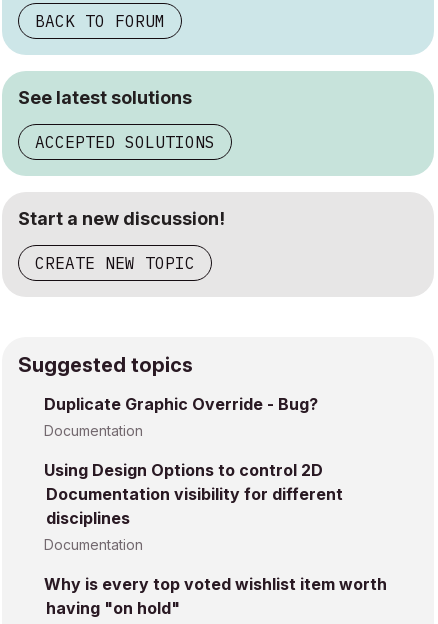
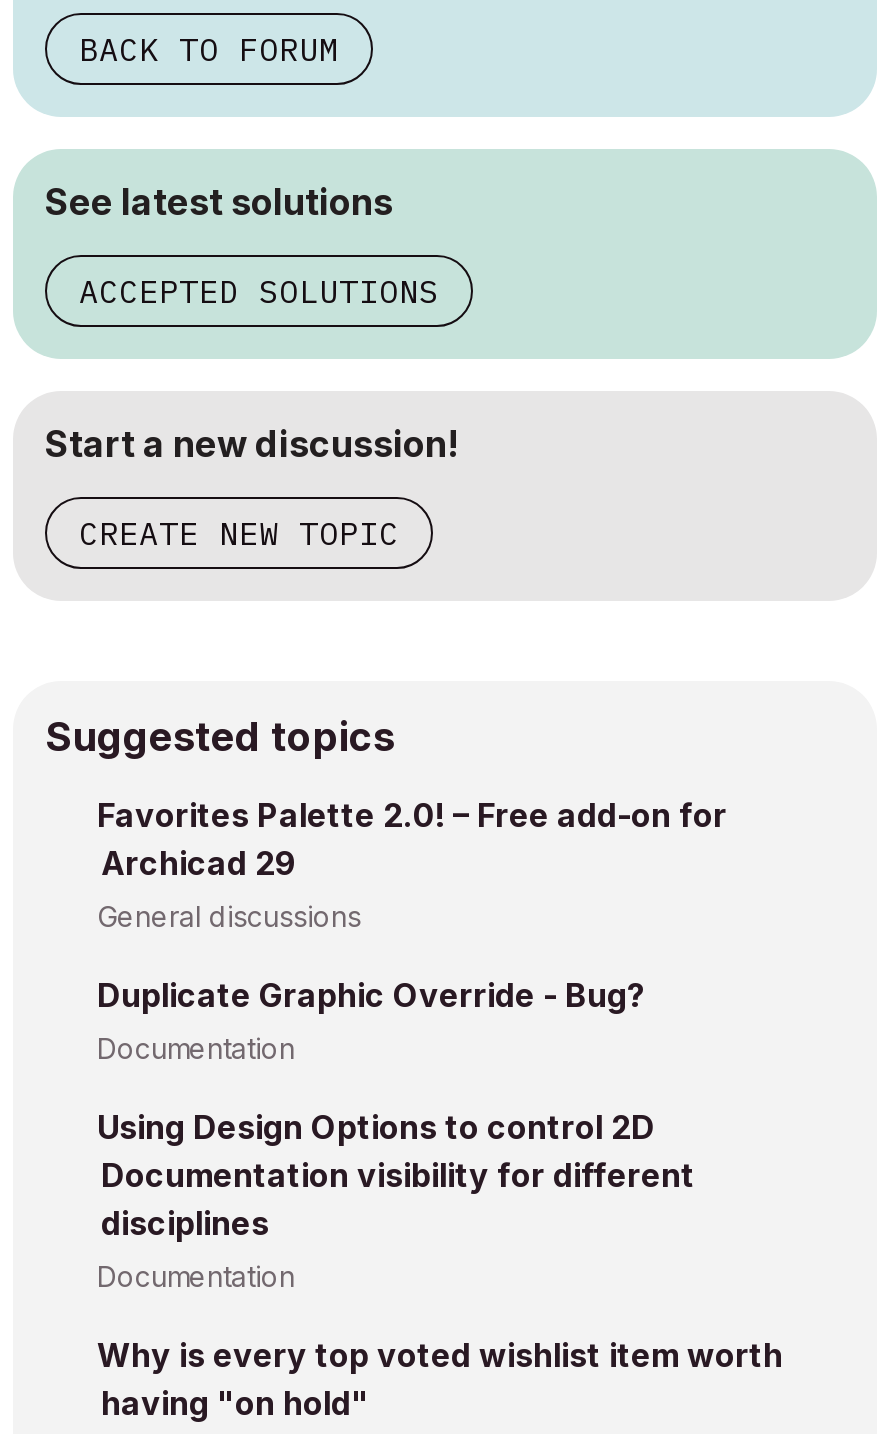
none -> [97,795,727,933] Favorites Palette 2.0! – Free add-on for | Archicad 29 | General discussions

